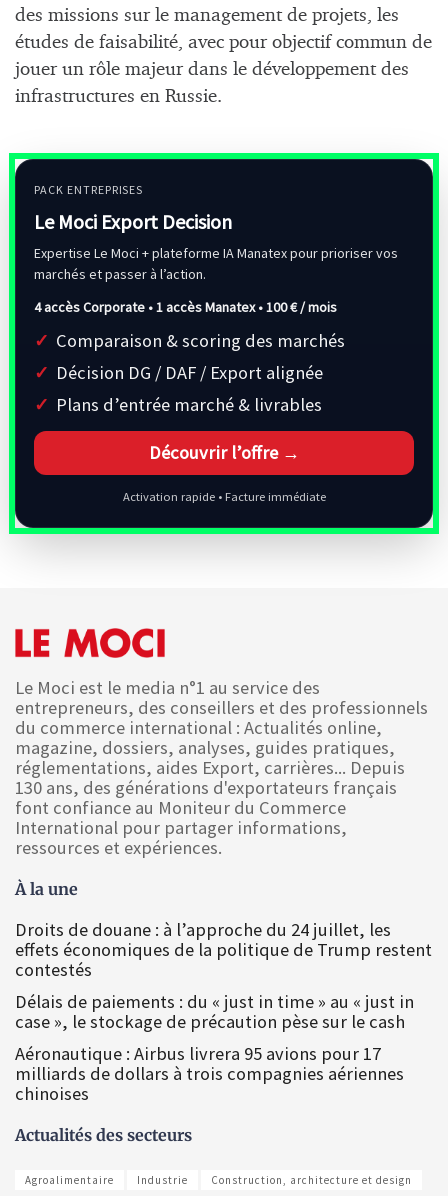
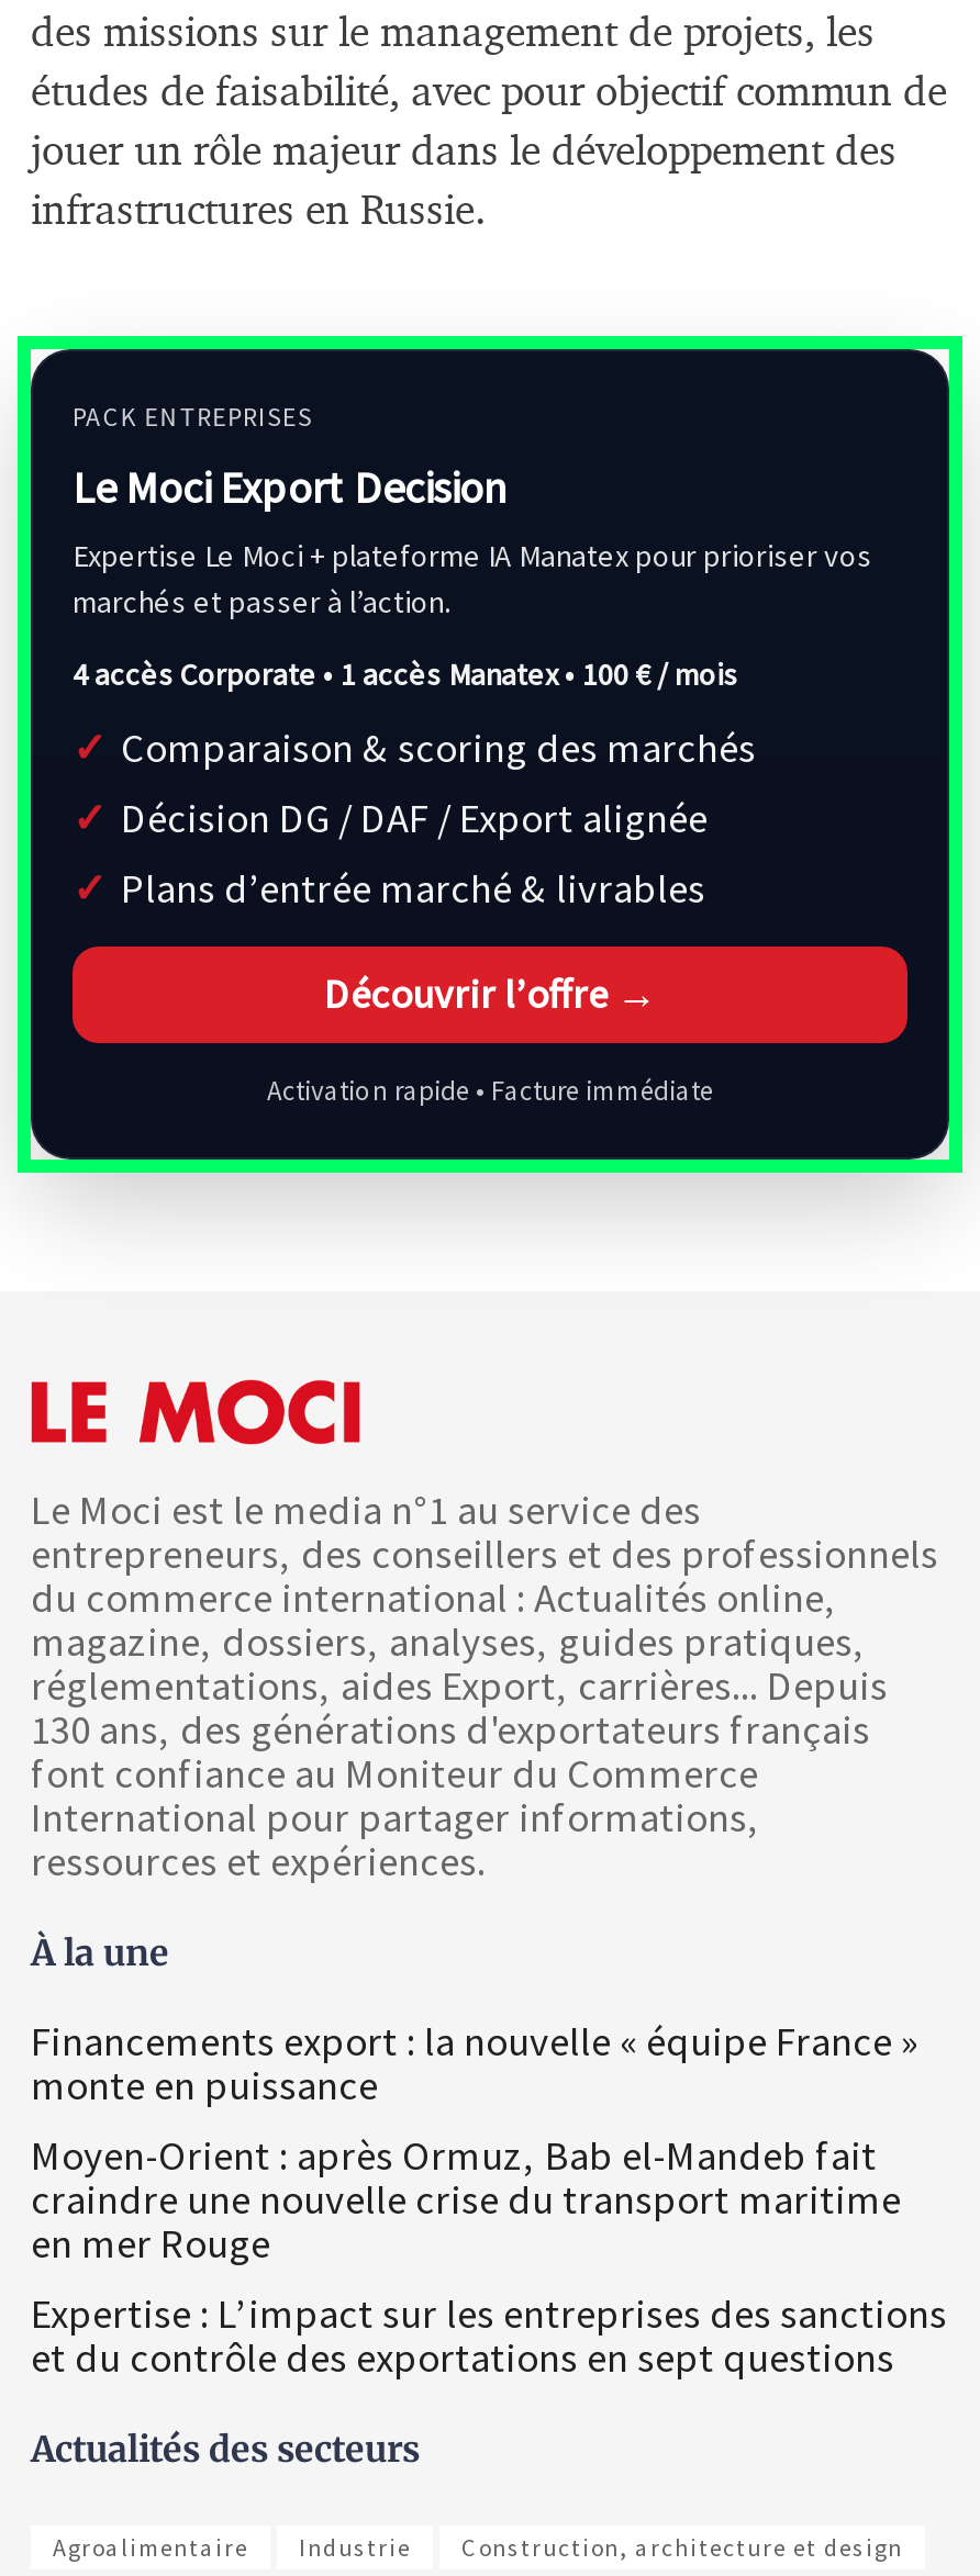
[15,918,432,1105] Droits de douane : à l’approche du 24 juillet, les | effets économiques de la politique de Trump restent | contestés | Délais de paiements : du « just in time » au « just in | case », le stockage de précaution pèse sur le cash | Aéronautique : Airbus livrera 95 avions pour 17 | milliards de dollars à trois compagnies aériennes | chinoises -> [31,2016,947,2383] Financements export : la nouvelle « équipe France » | monte en puissance | Moyen-Orient : après Ormuz, Bab el-Mandeb fait | craindre une nouvelle crise du transport maritime | en mer Rouge | Expertise : L’impact sur les entreprises des sanctions | et du contrôle des exportations en sept questions

